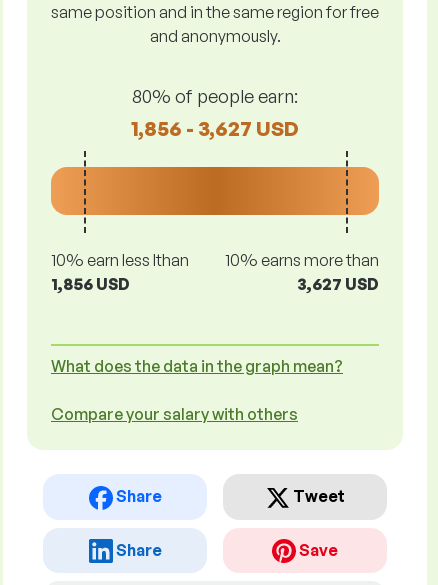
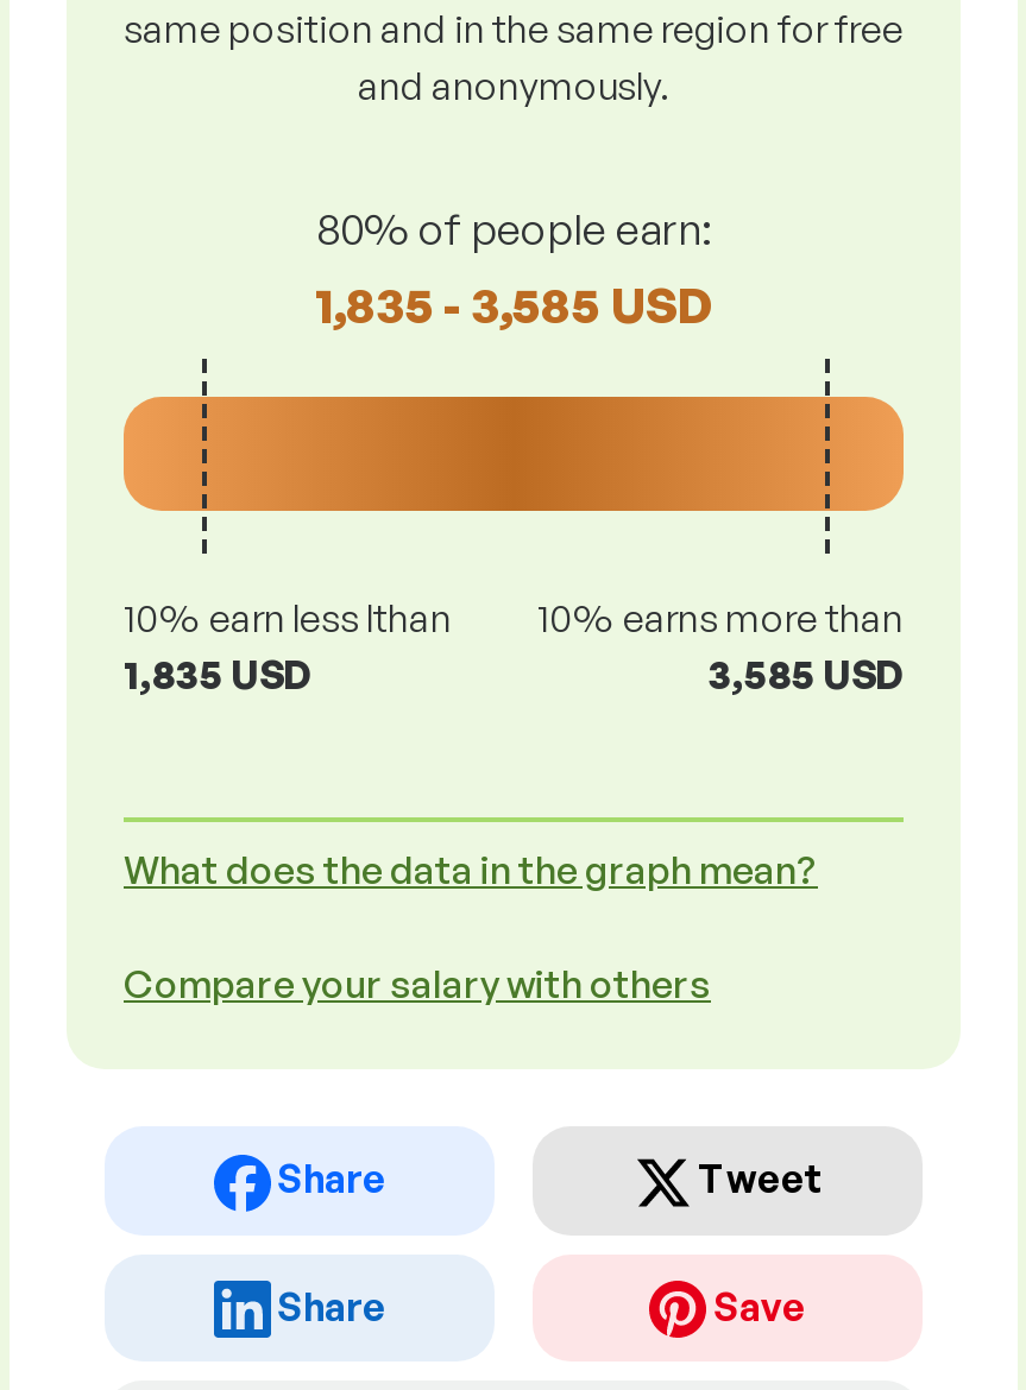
[131,115,299,140] 1,856 - 3,627 USD -> [315,274,712,334] 1,835 - 3,585 USD
[51,274,130,294] 1,856 USD -> [124,651,311,699] 1,835 USD
[297,274,379,294] 3,627 USD -> [709,651,904,699] 3,585 USD

